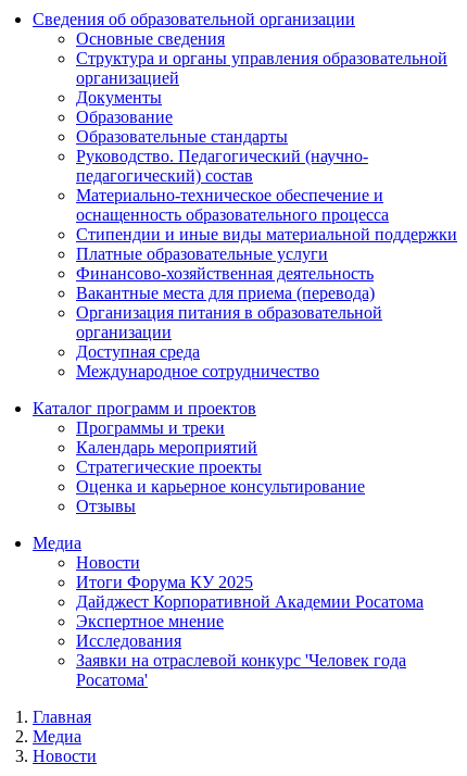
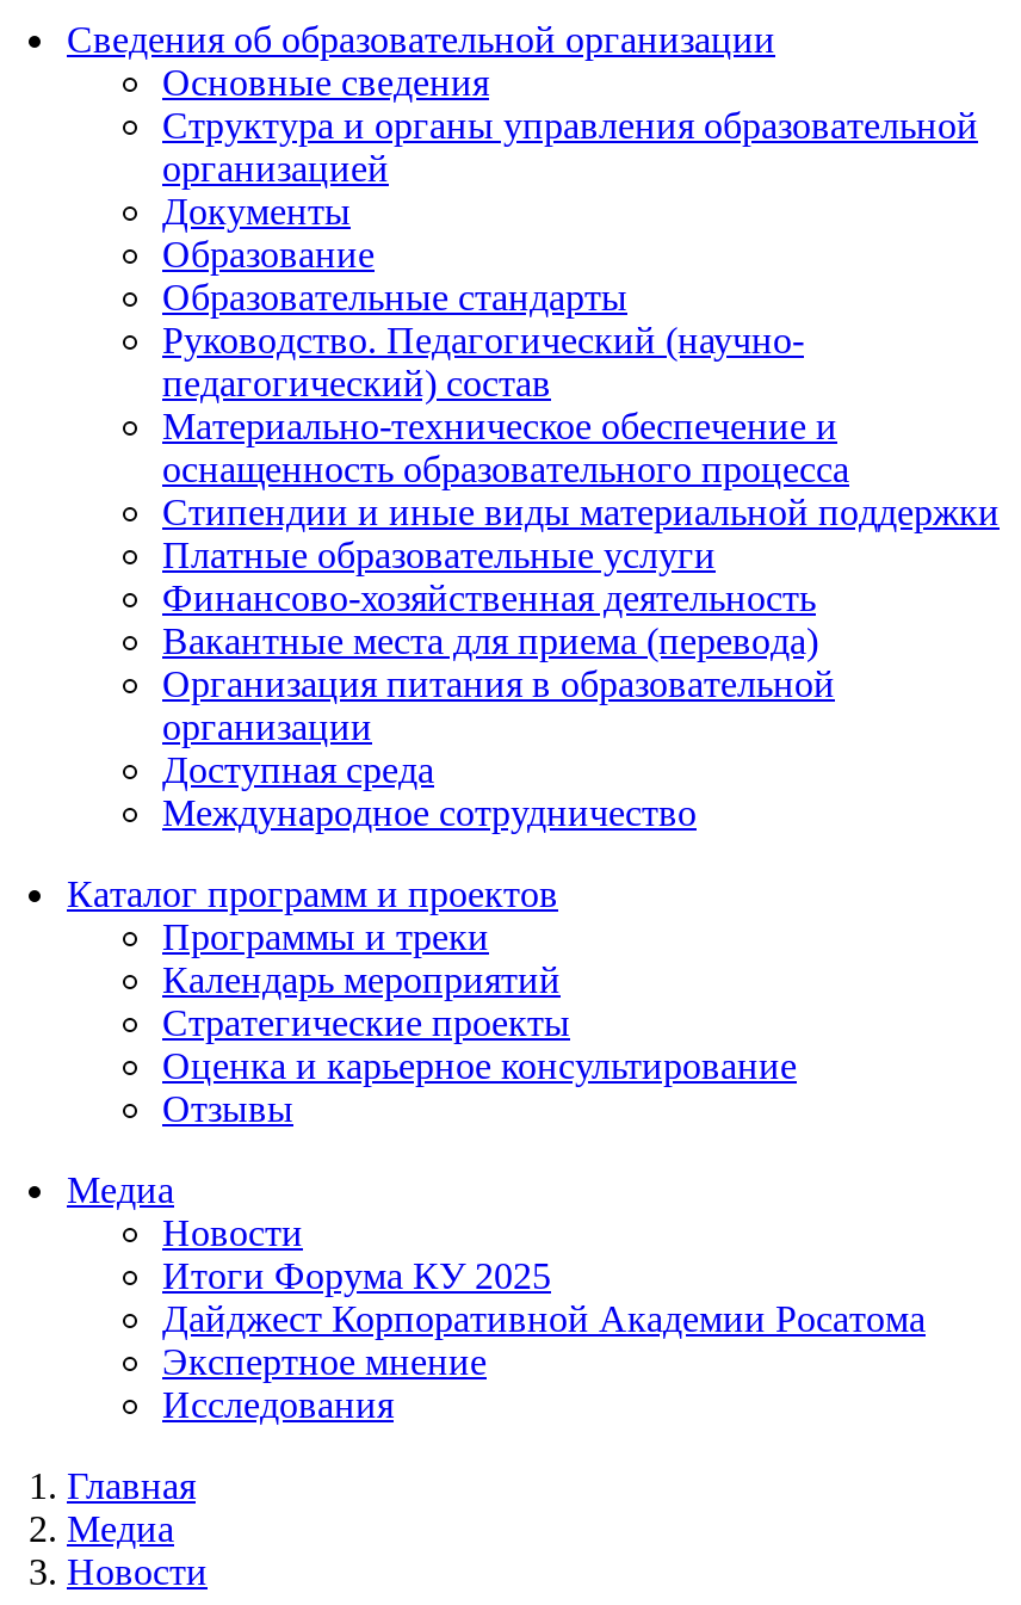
[76,651,406,689] Заявки на отраслевой конкурс 'Человек года | Росатома' -> none

